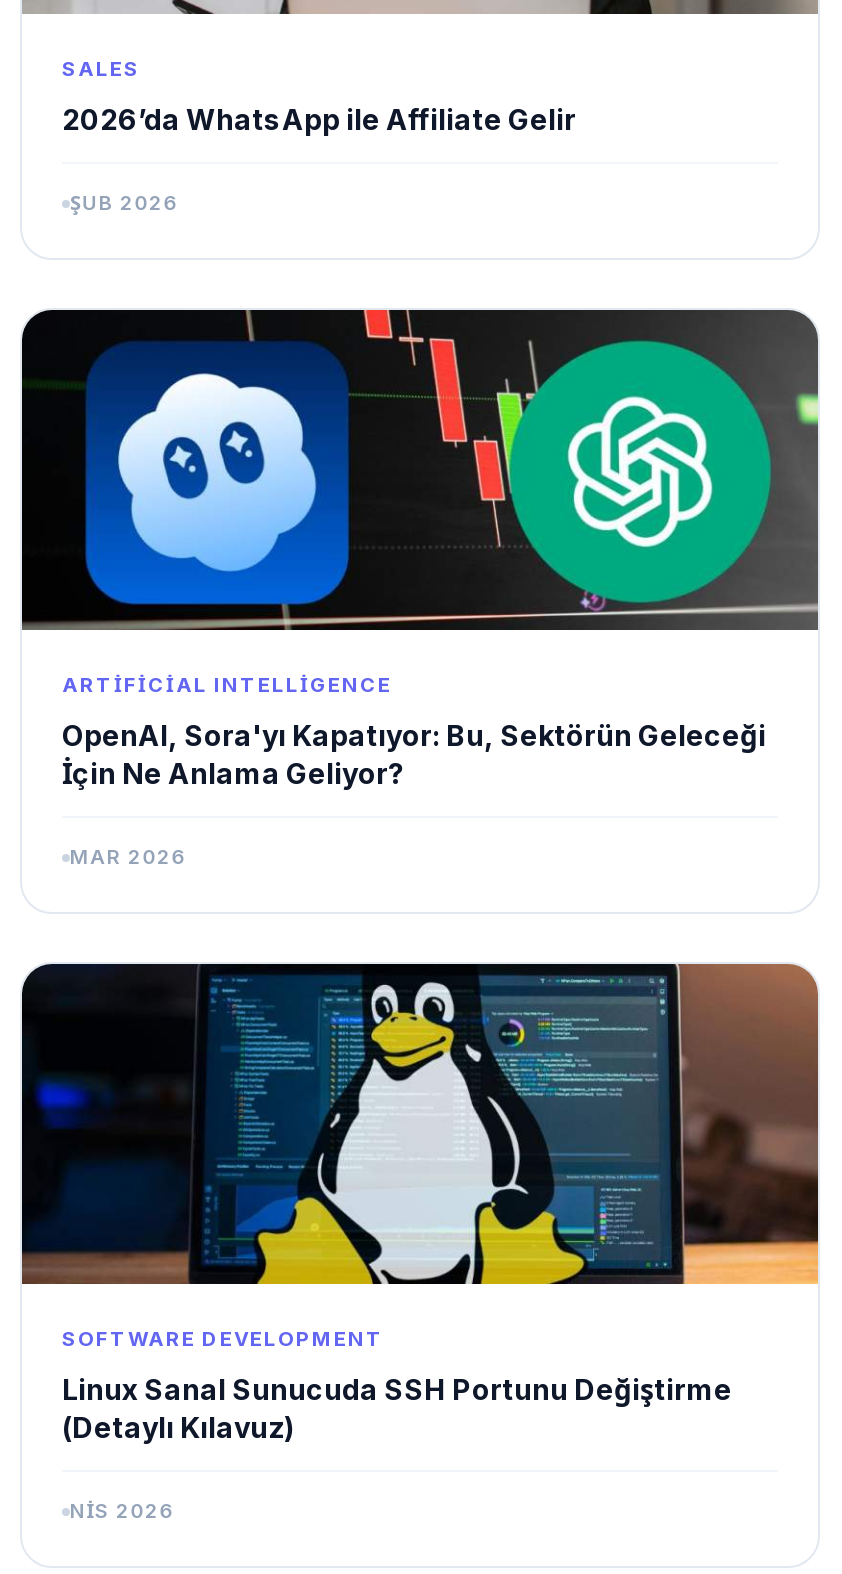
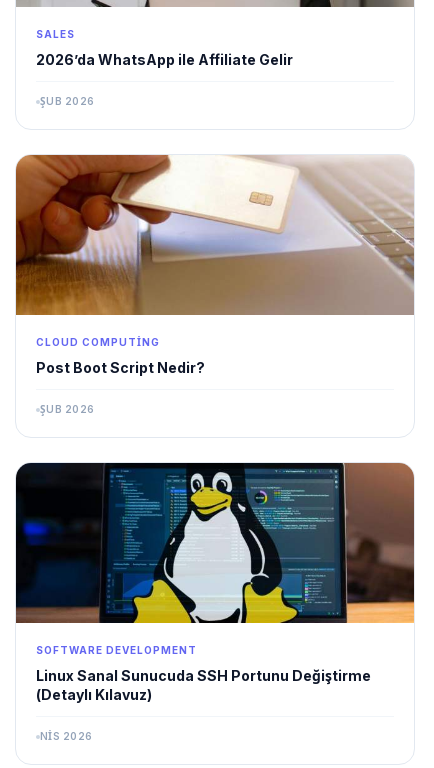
[20,308,820,697] [image] | ARTIFICIAL INTELLIGENCE -> [15,154,414,348] [image] | CLOUD COMPUTING
[62,719,766,791] OpenAI, Sora'yı Kapatıyor: Bu, Sektörün Geleceği | İçin Ne Anlama Geliyor? -> [36,359,205,376] Post Boot Script Nedir?
[70,845,186,869] MAR 2026 -> [40,403,94,415] ŞUB 2026

